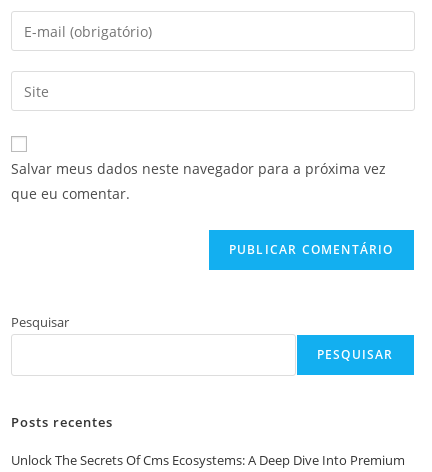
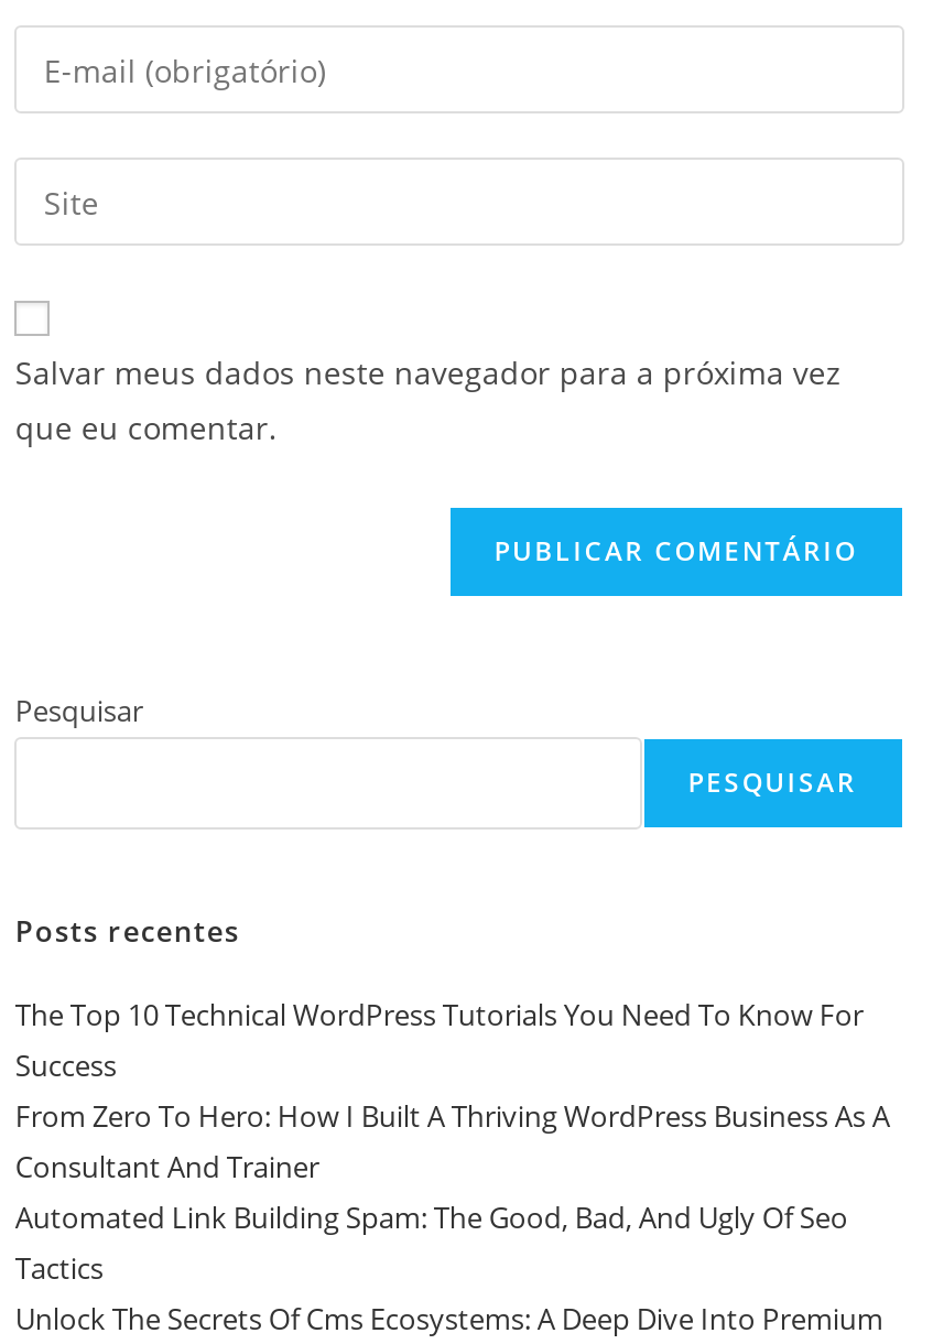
none -> [15,995,890,1288] The Top 10 Technical WordPress Tutorials You Need To Know For | Success | From Zero To Hero: How I Built A Thriving WordPress Business As A | Consultant And Trainer | Automated Link Building Spam: The Good, Bad, And Ugly Of Seo | Tactics

